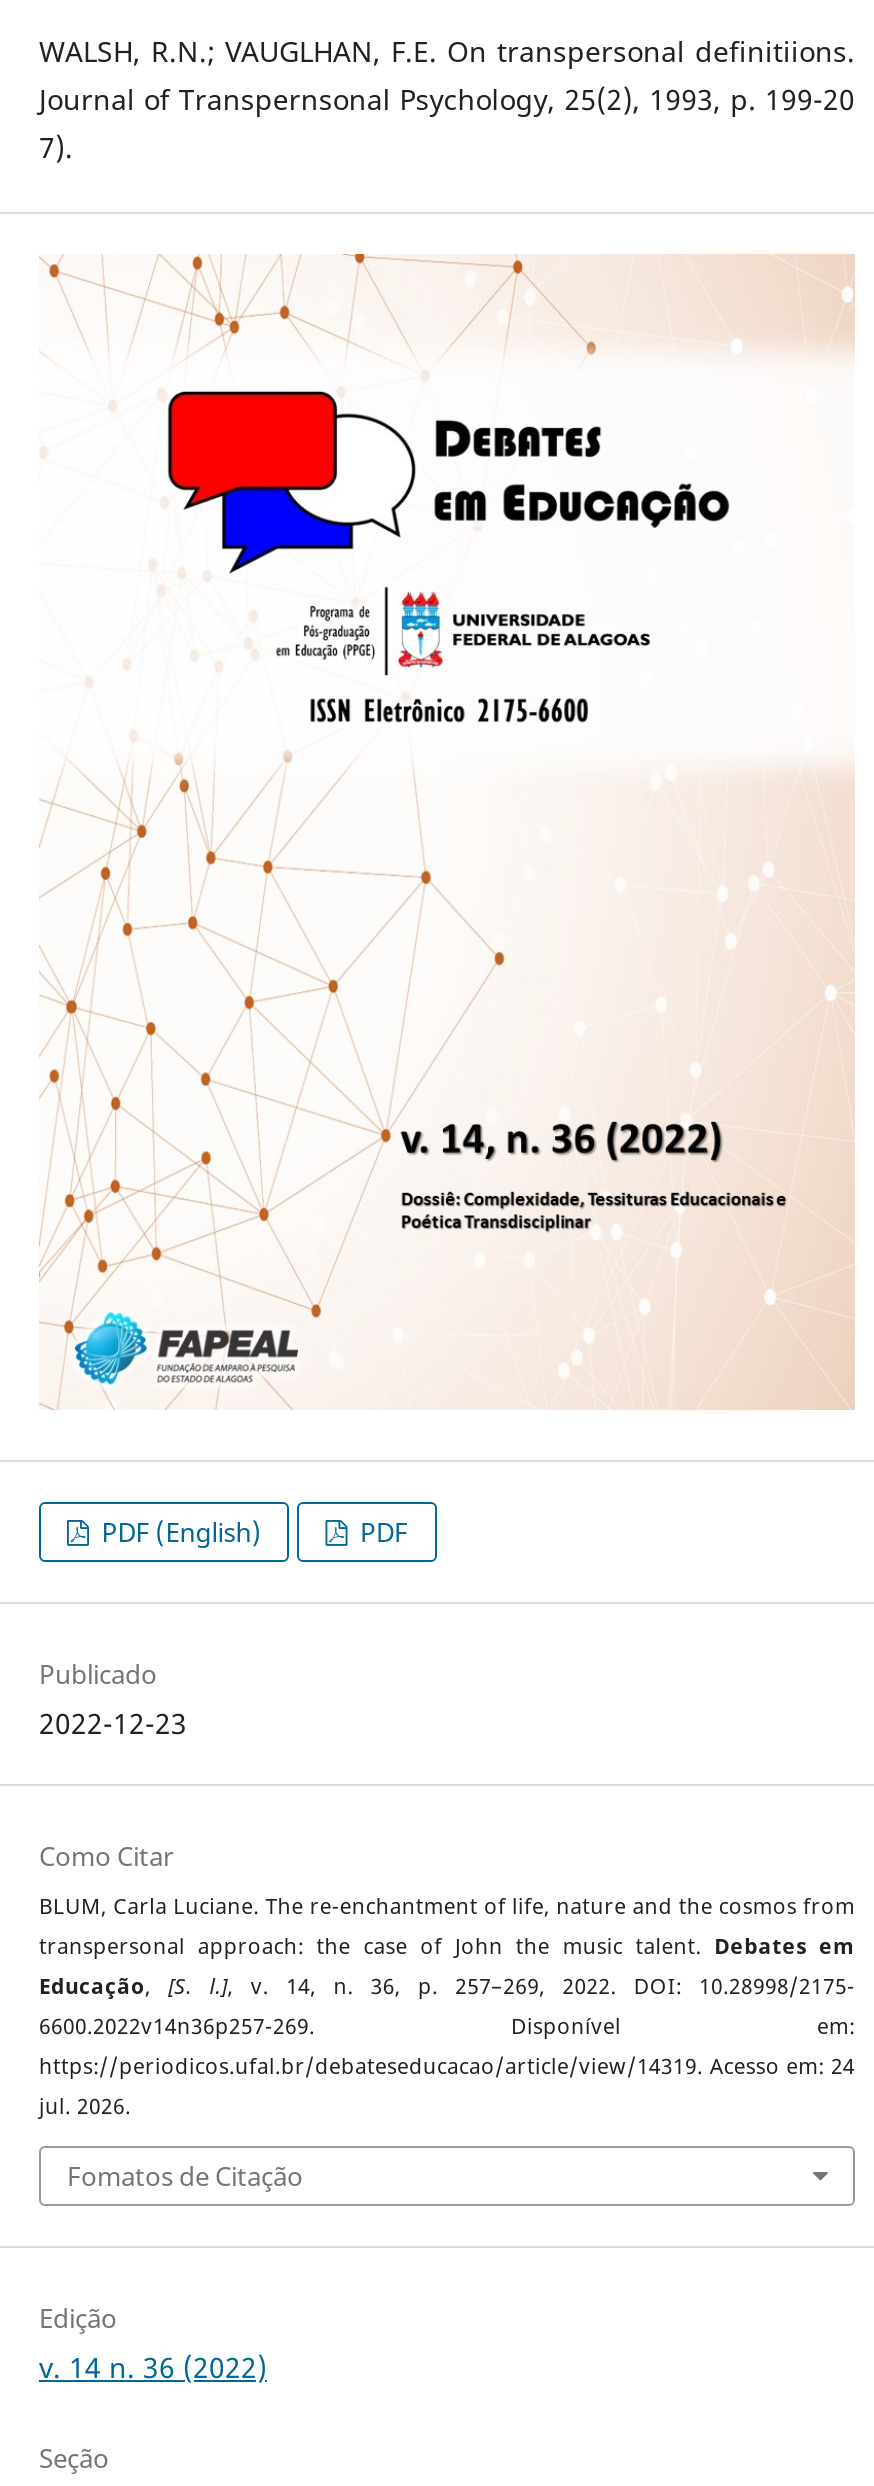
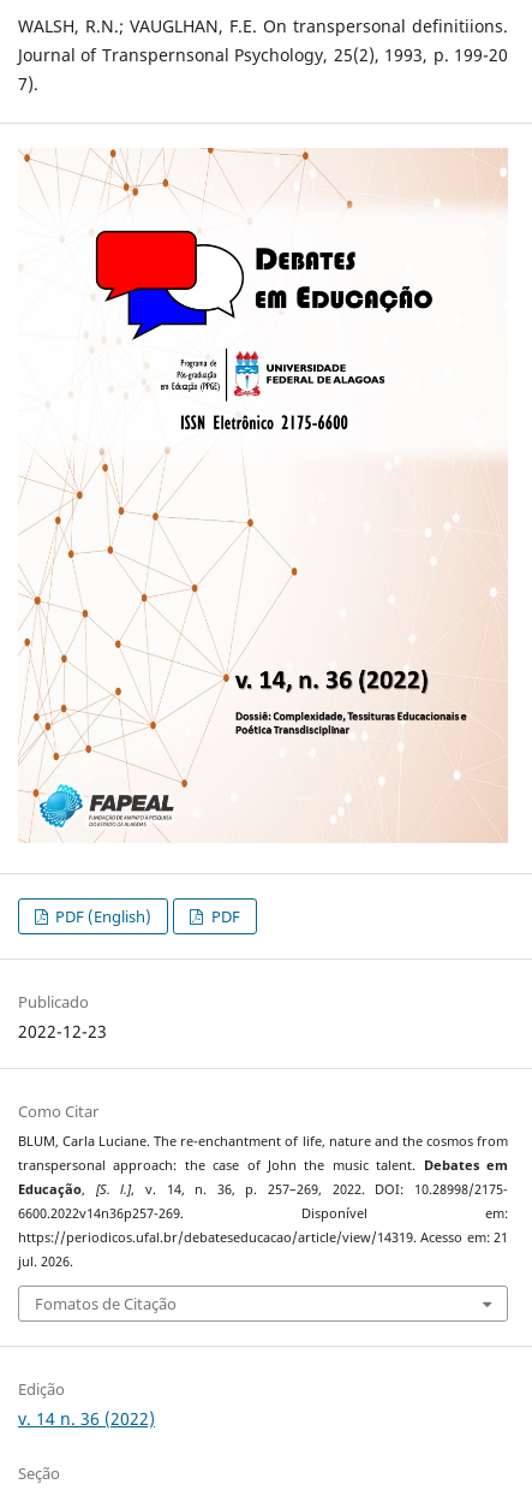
[39,2051,855,2079] https://periodicos.ufal.br/debateseducacao/article/view/14319. Acesso em: 24 -> [18,1229,508,1246] https://periodicos.ufal.br/debateseducacao/article/view/14319. Acesso em: 21

